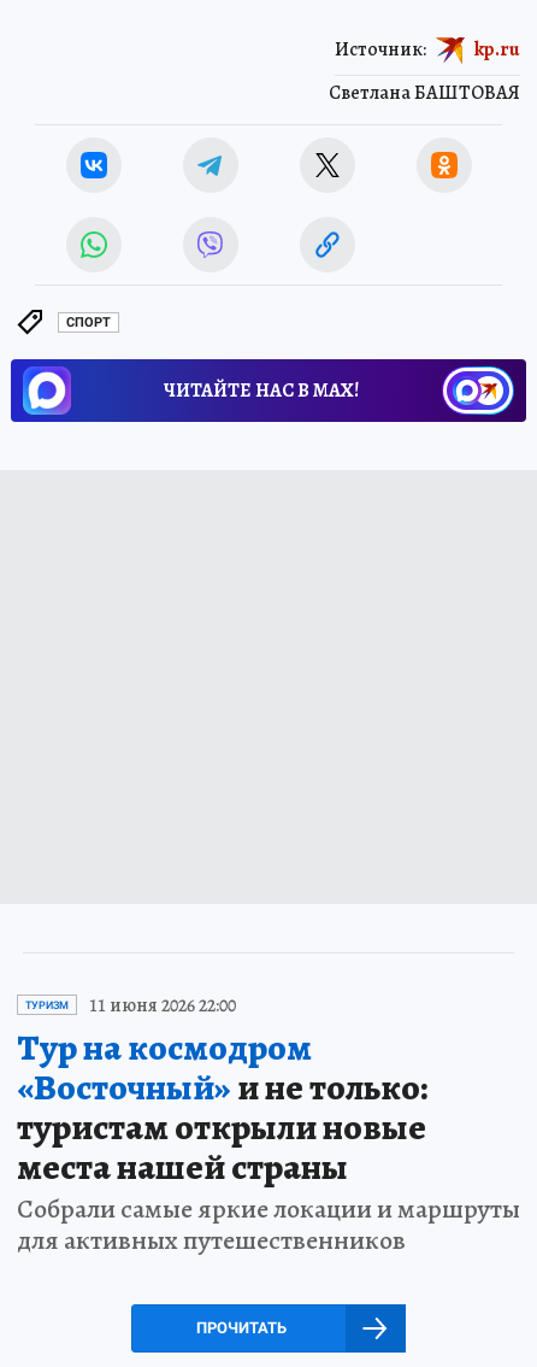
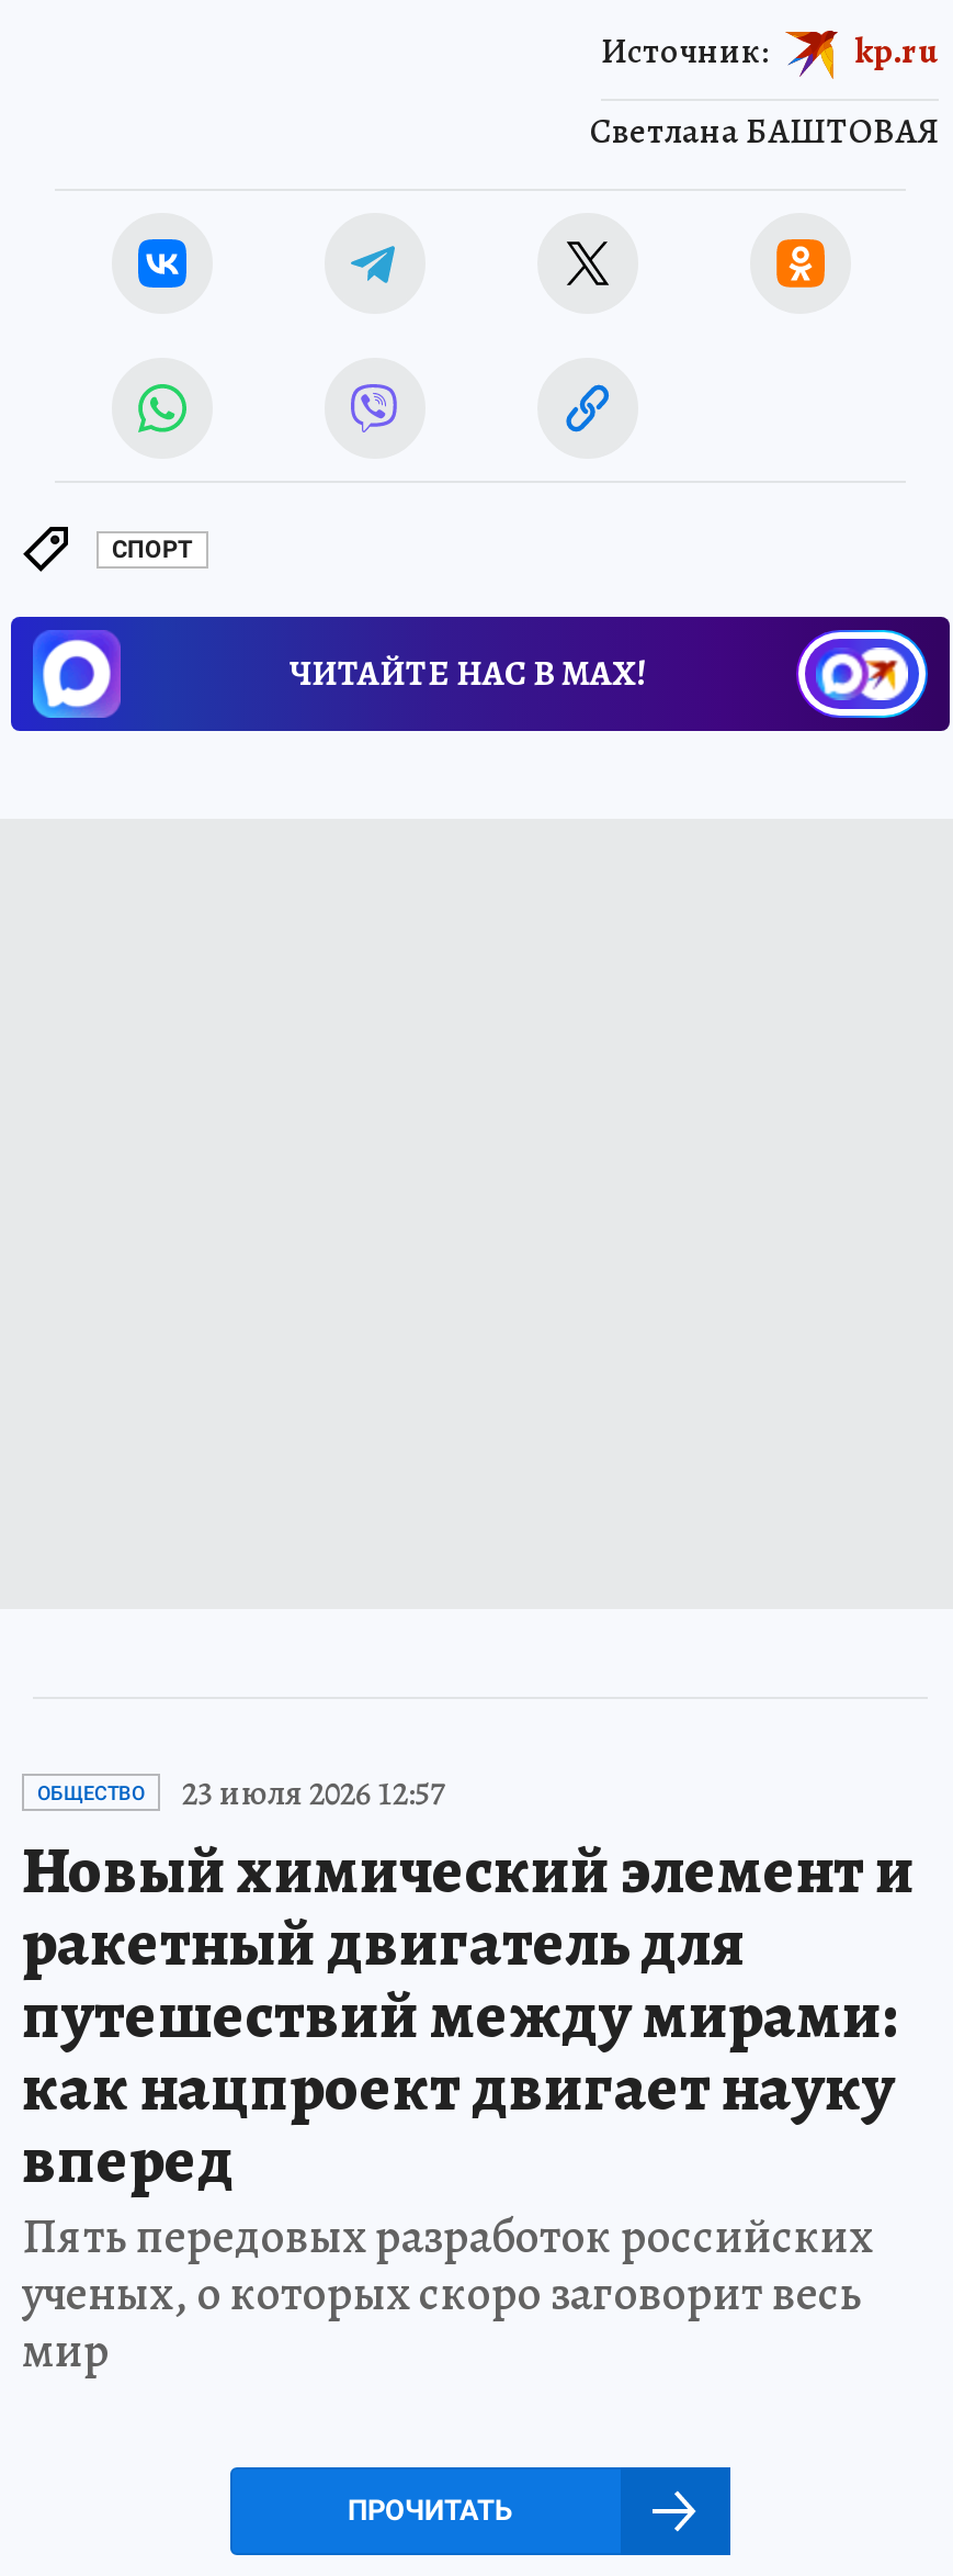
[17,992,520,1258] ТУРИЗМ | 11 июня 2026 22:00 | Тур на космодром | «Восточный»и не только: | туристам открыли новые | места нашей страны | Собрали самые яркие локации и маршруты | для активных путешественников -> [22,1769,915,2383] ОБЩЕСТВО | 23 июля 2026 12:57 | Новый химический элемент и | ракетный двигатель для | путешествий между мирами: | как нацпроект двигает науку | вперед | Пять передовых разработок российских | ученых, о которых скоро заговорит весь | мир

